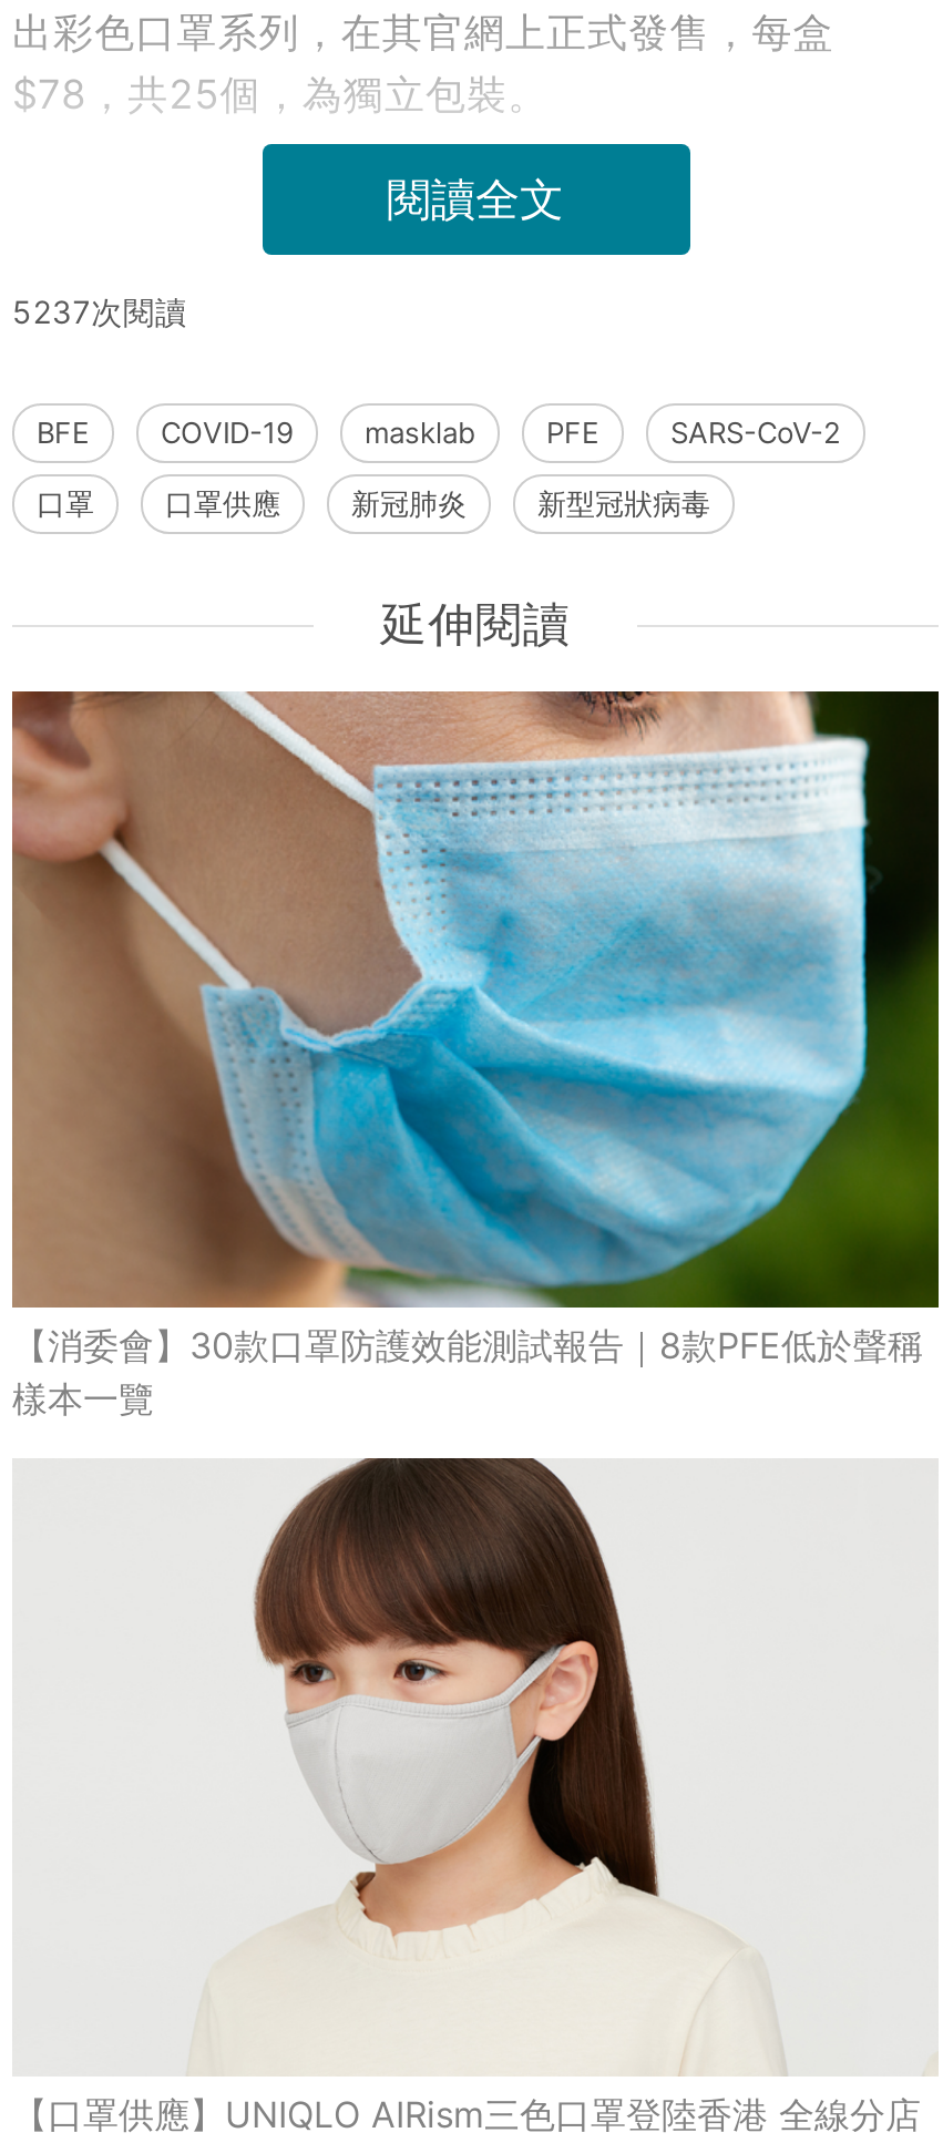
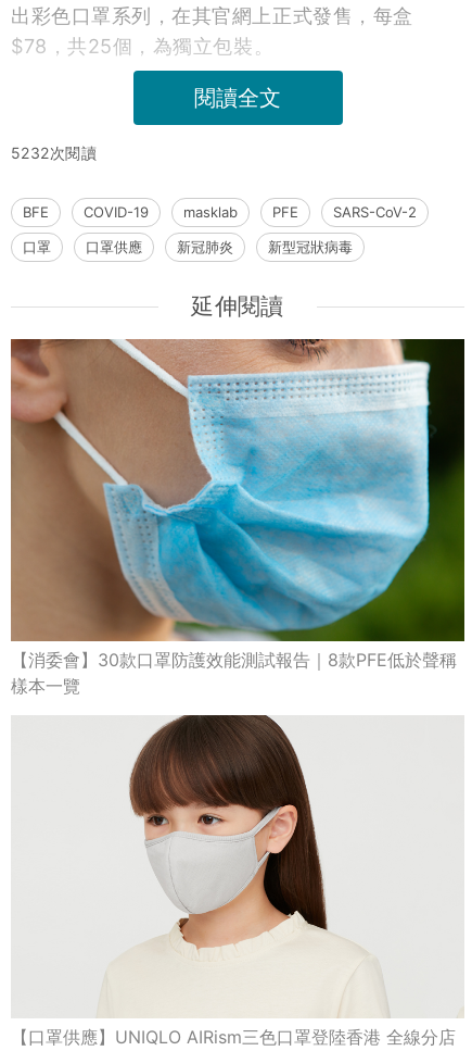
[12,293,187,331] 5237次閱讀 -> [11,144,97,162] 5232次閱讀

